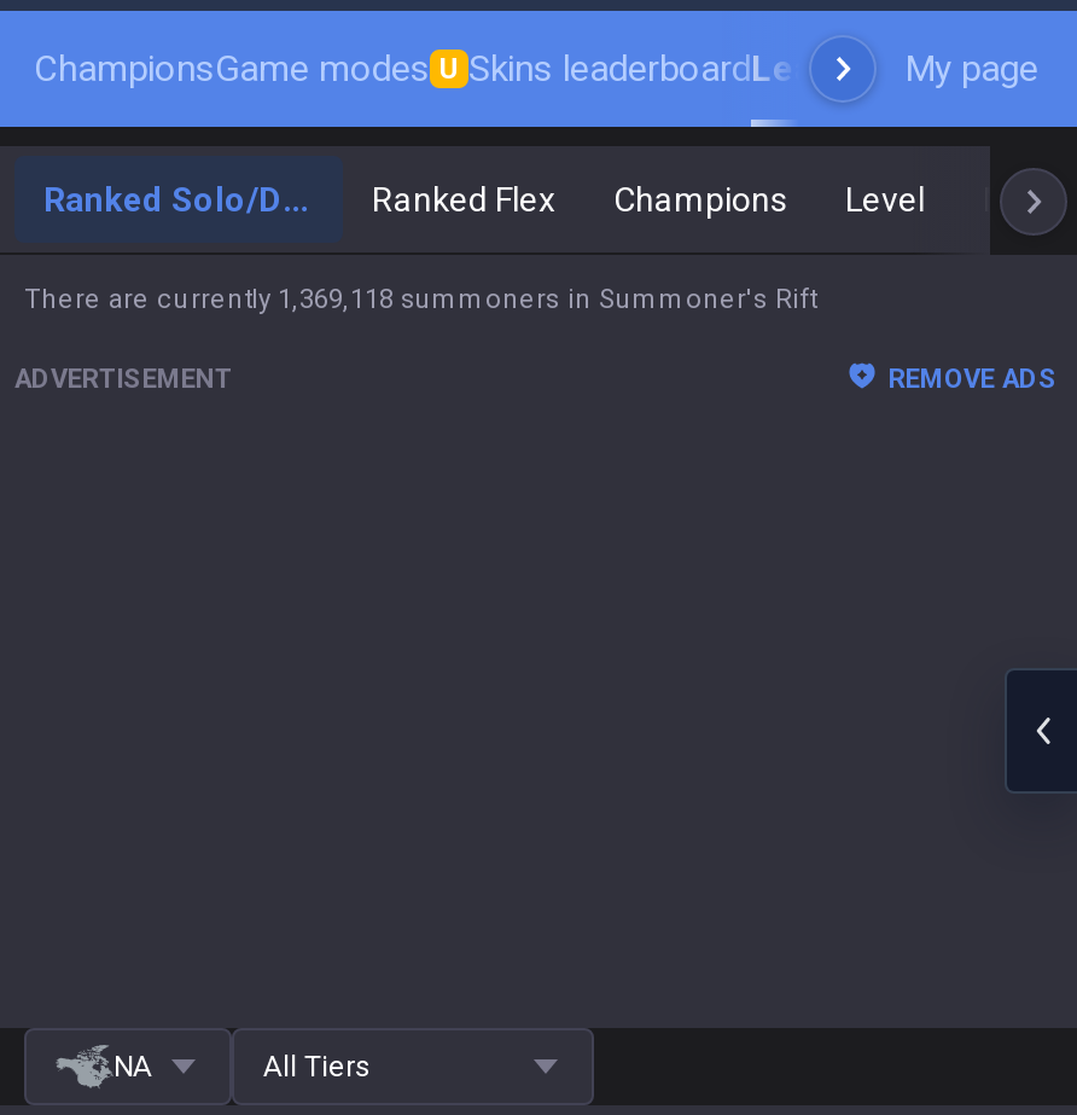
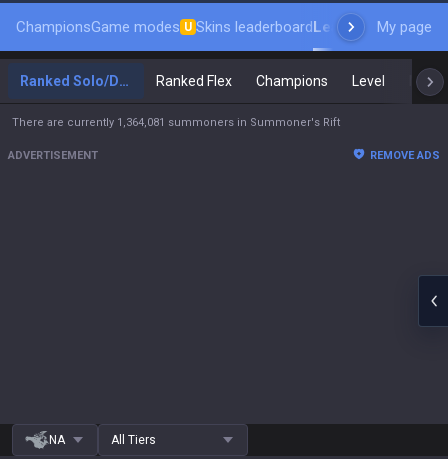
[24,284,816,315] There are currently 1,369,118 summoners in Summoner's Rift -> [12,116,340,129] There are currently 1,364,081 summoners in Summoner's Rift

